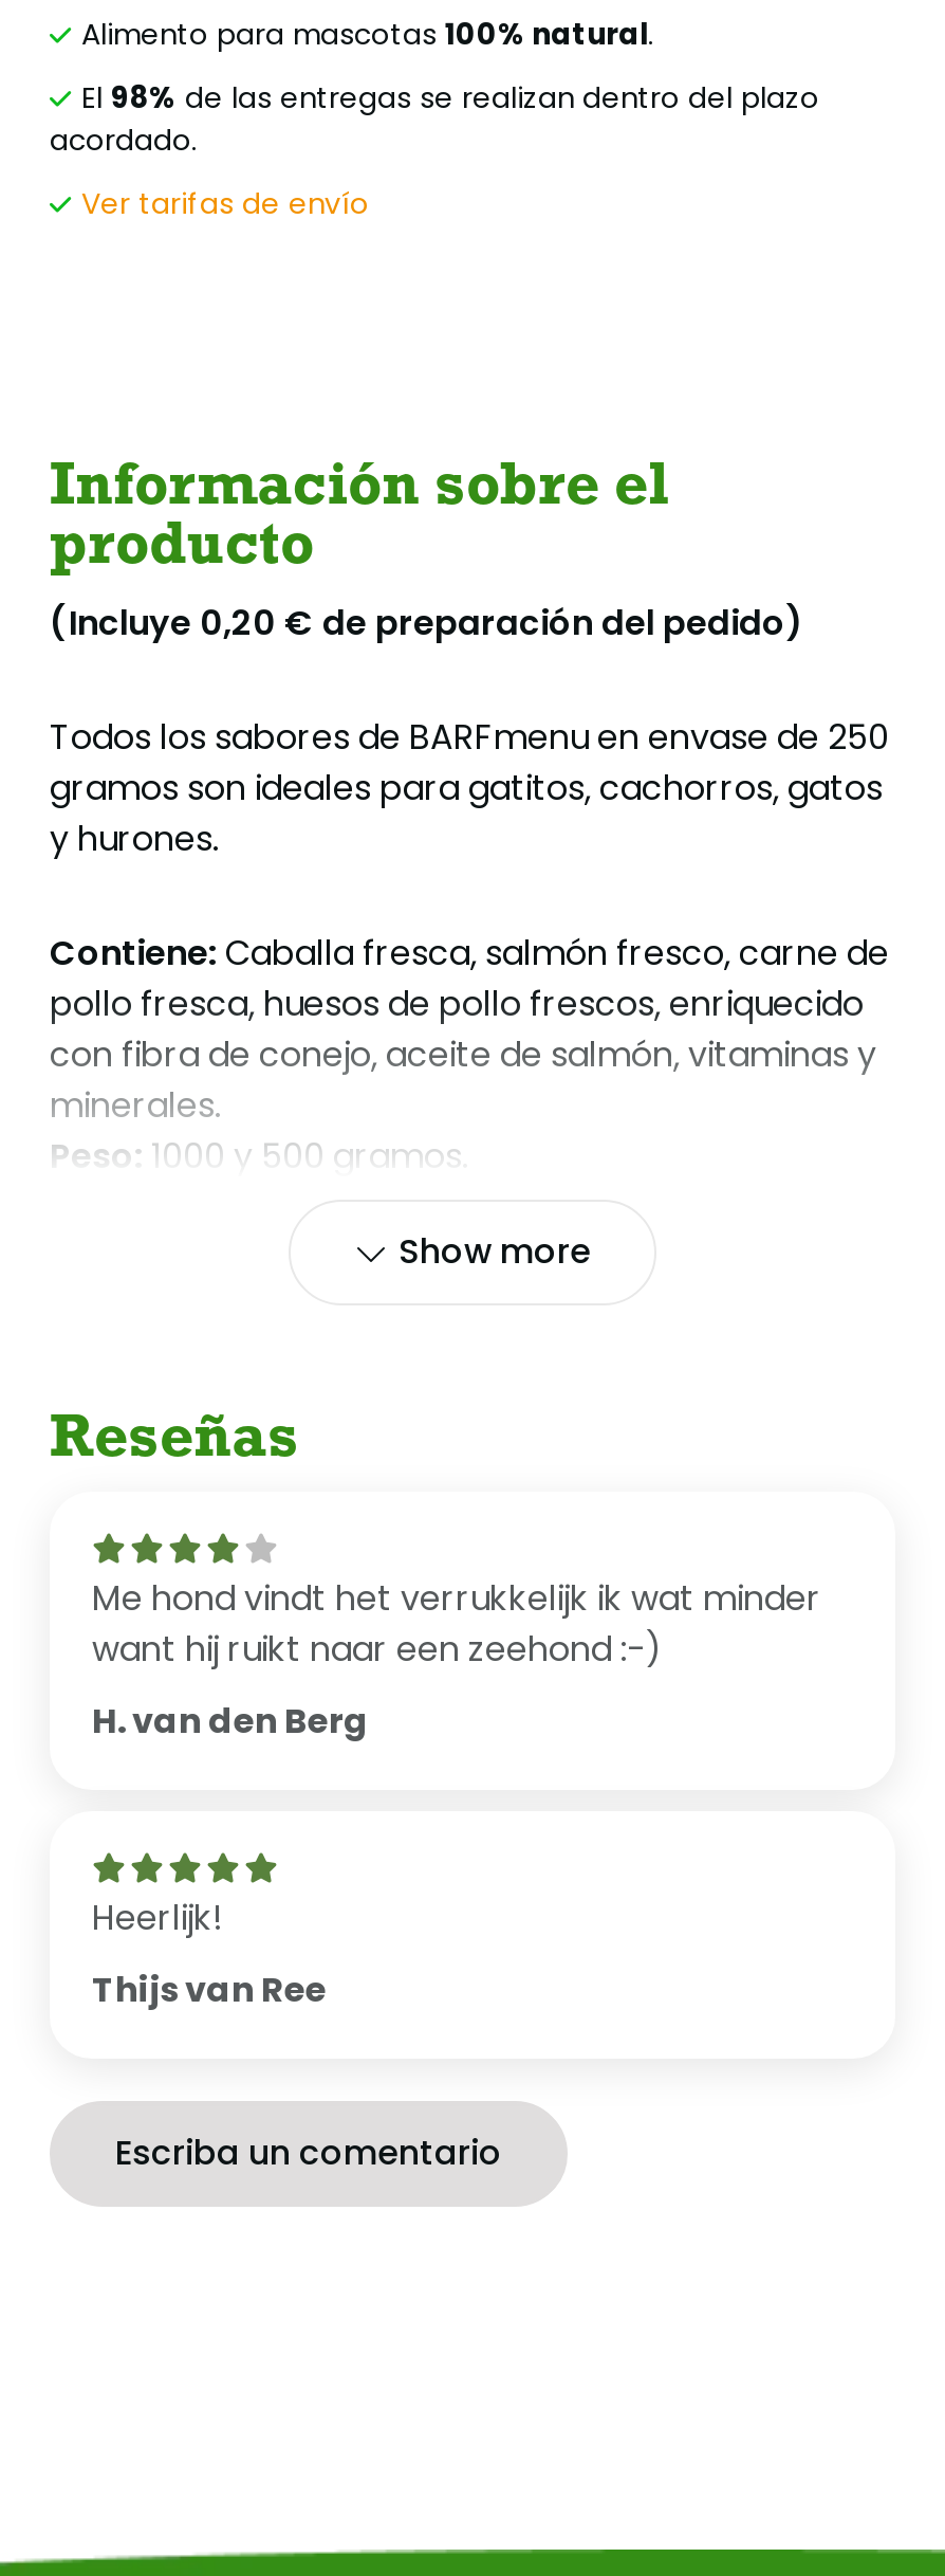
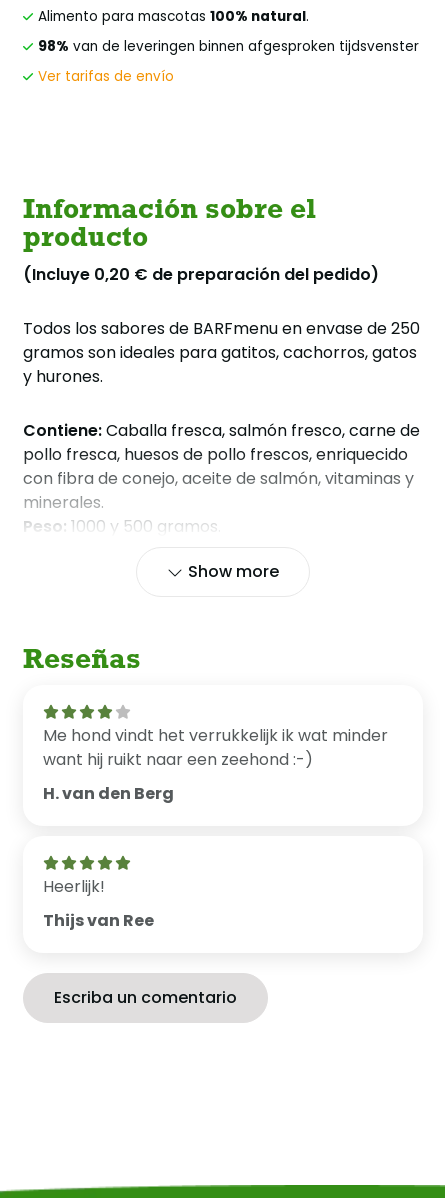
[50,78,819,161] El 98% de las entregas se realizan dentro del plazo | acordado. -> [38,37,419,56] 98% van de leveringen binnen afgesproken tijdsvenster

